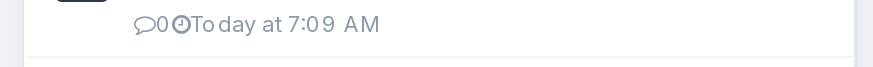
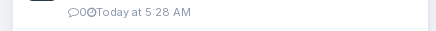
[156,10,380,38] 0 Today at 7:09 AM -> [79,5,191,19] 0 Today at 5:28 AM

